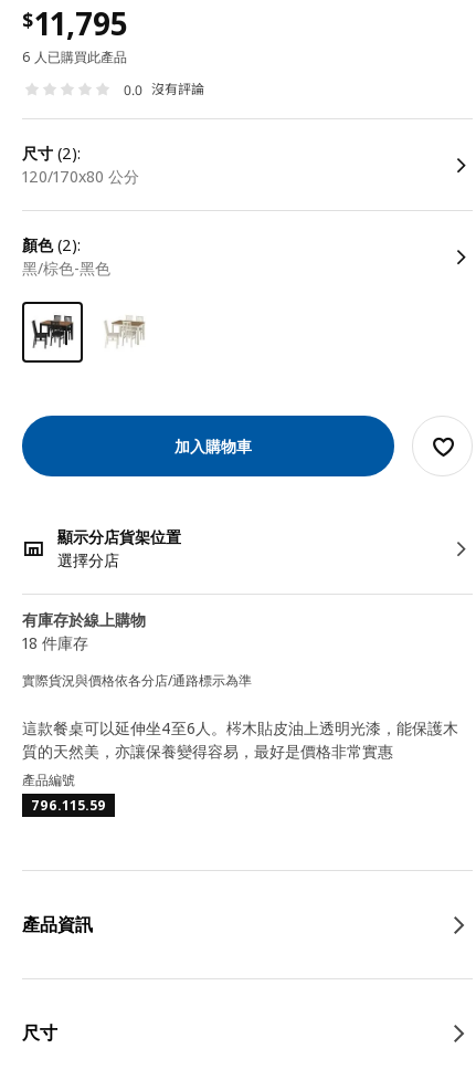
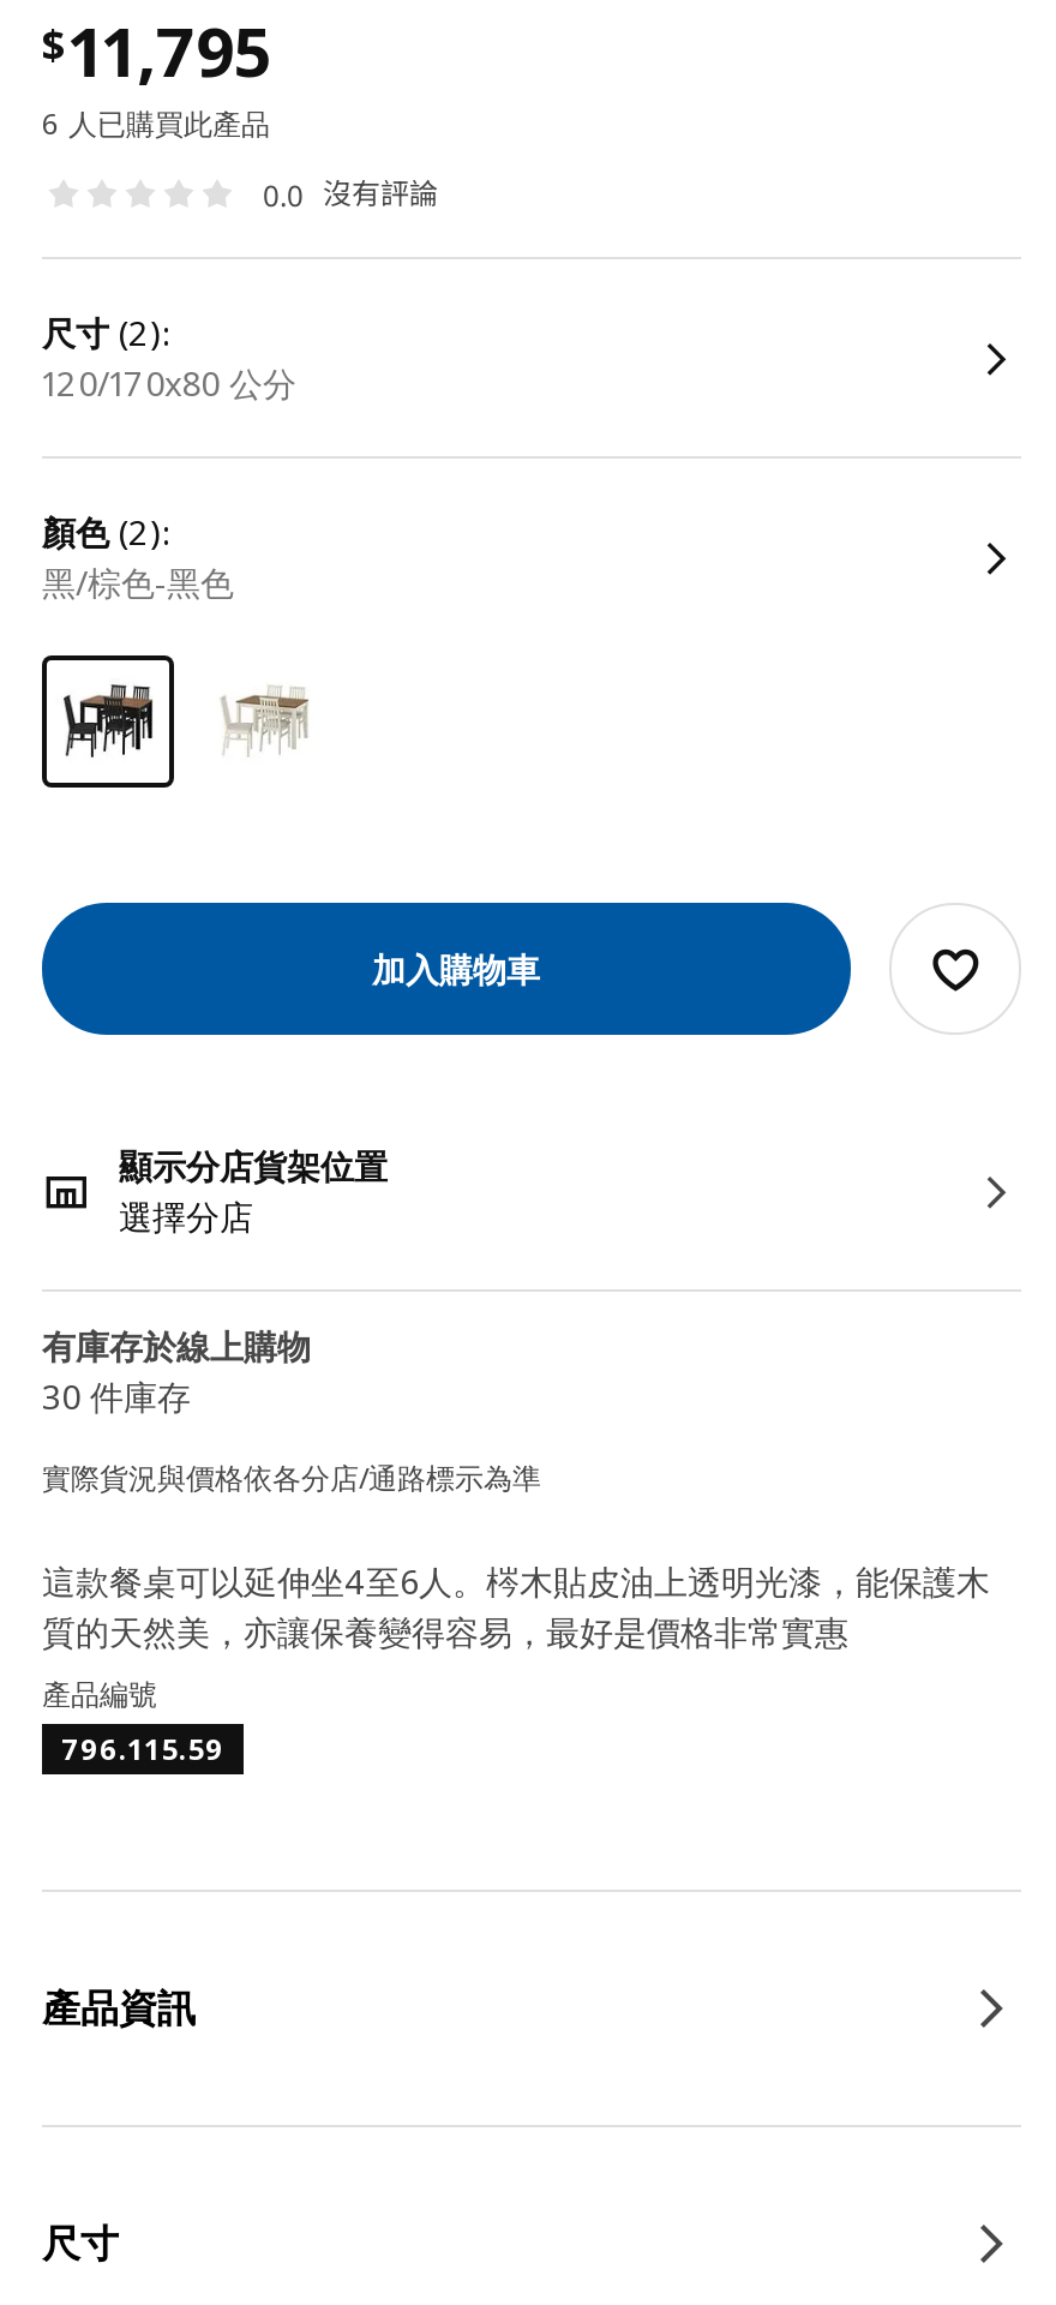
[22,632,88,653] 18 件庫存 -> [42,1373,191,1419] 30 件庫存

